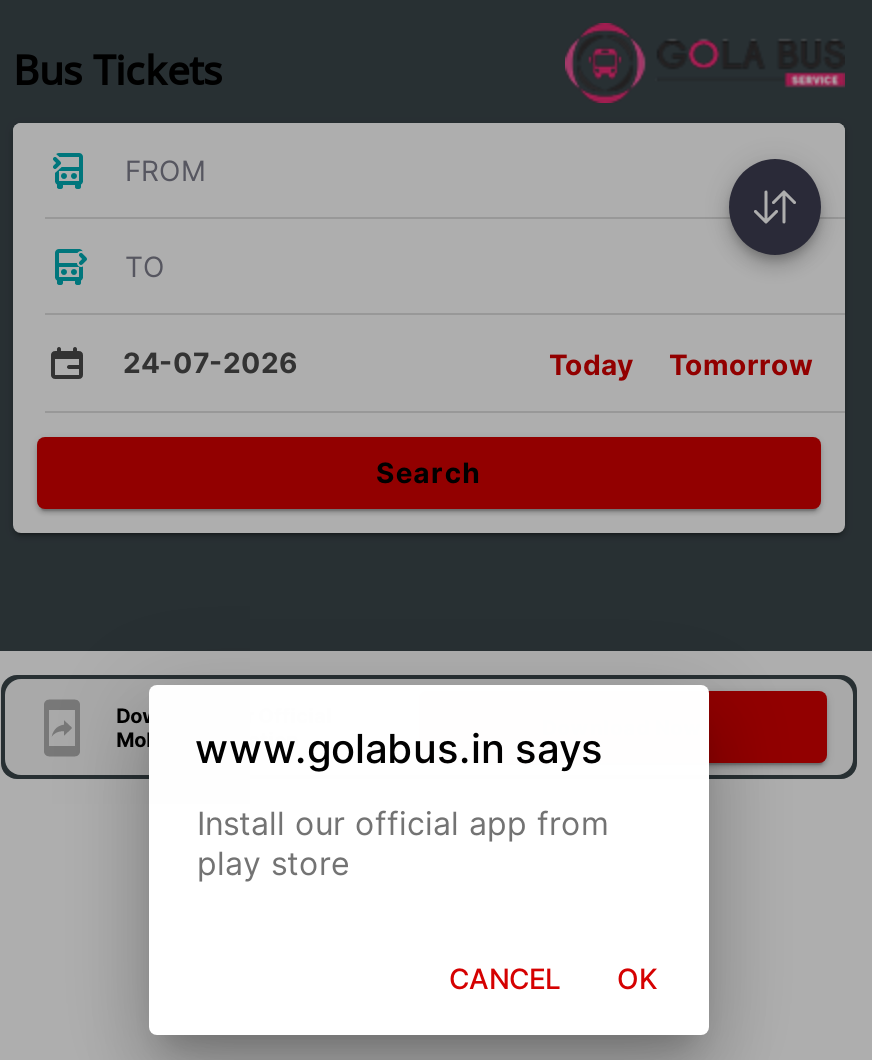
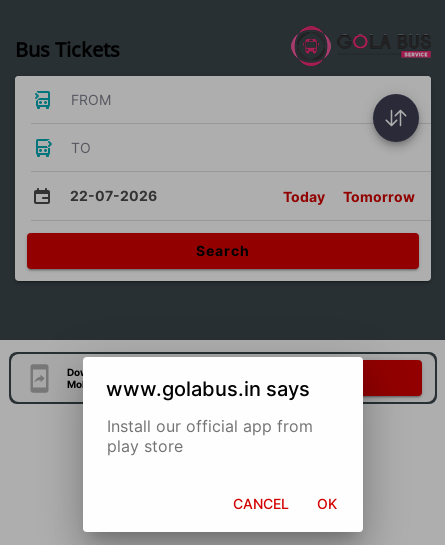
[123,345,297,379] 24-07-2026 -> [70,187,157,204] 22-07-2026

